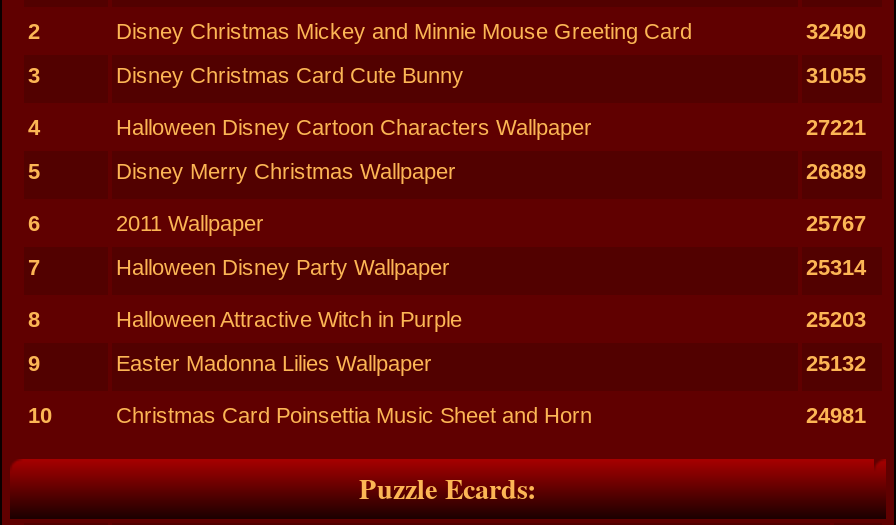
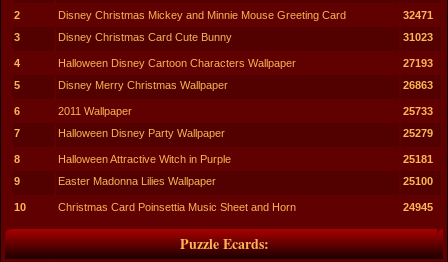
[806,19,866,43] 32490 -> [403,9,433,21] 32471
[806,63,866,87] 31055 -> [403,31,433,43] 31023
[806,115,866,139] 27221 -> [403,57,433,69] 27193
[806,159,866,183] 26889 -> [403,79,433,91] 26863
[806,211,866,235] 25767 -> [403,105,433,117] 25733
[806,255,866,279] 25314 -> [403,127,433,139] 25279
[806,307,866,331] 25203 -> [403,153,433,165] 25181
[806,351,866,375] 25132 -> [403,175,433,187] 25100
[806,403,866,427] 24981 -> [403,201,433,213] 24945

